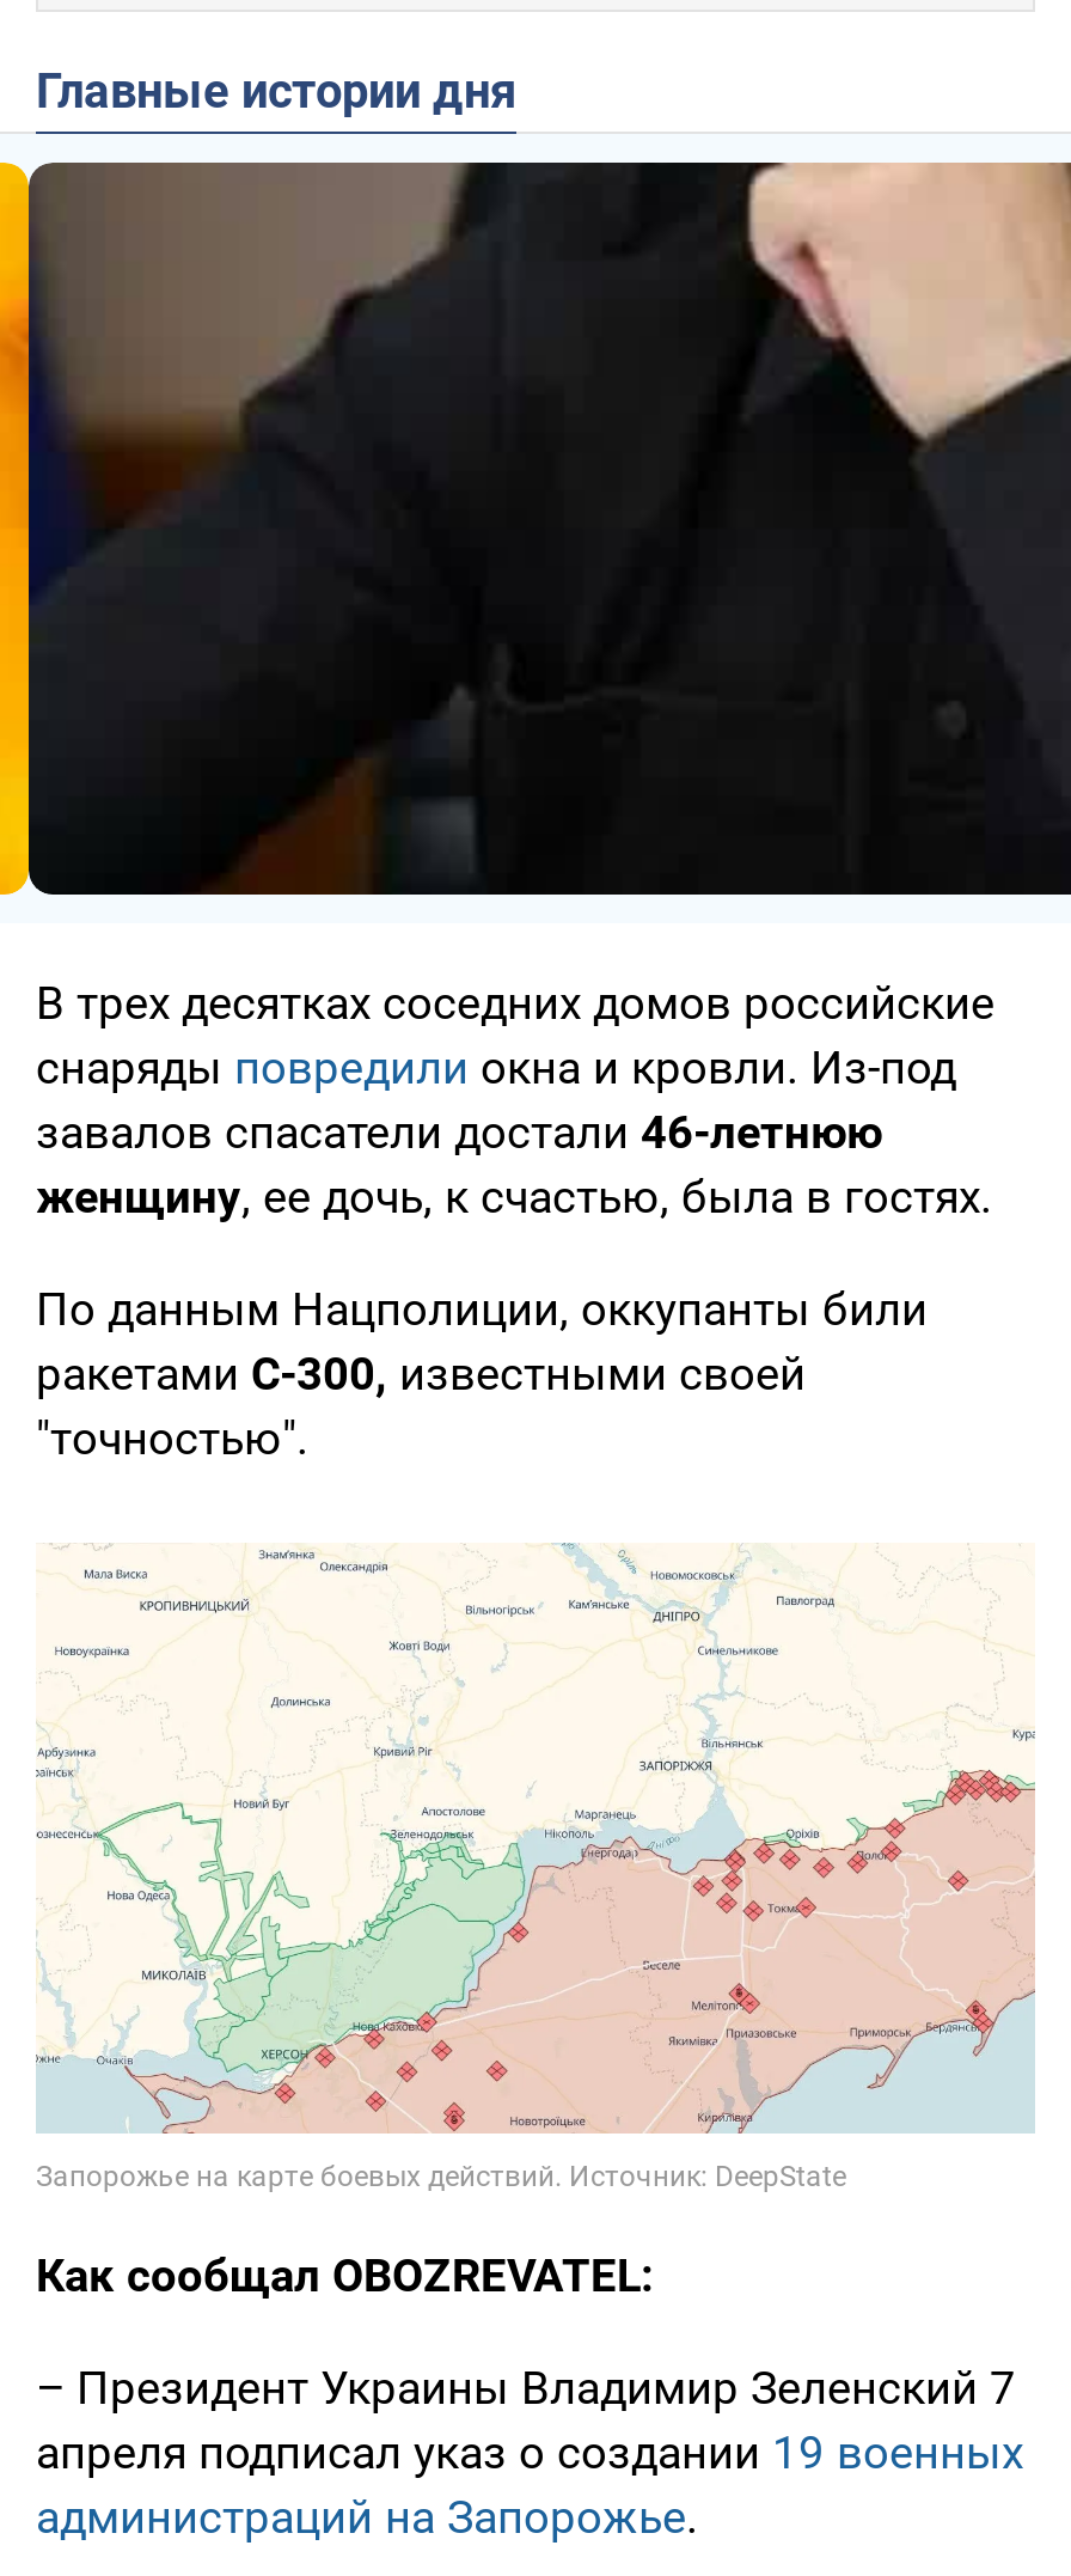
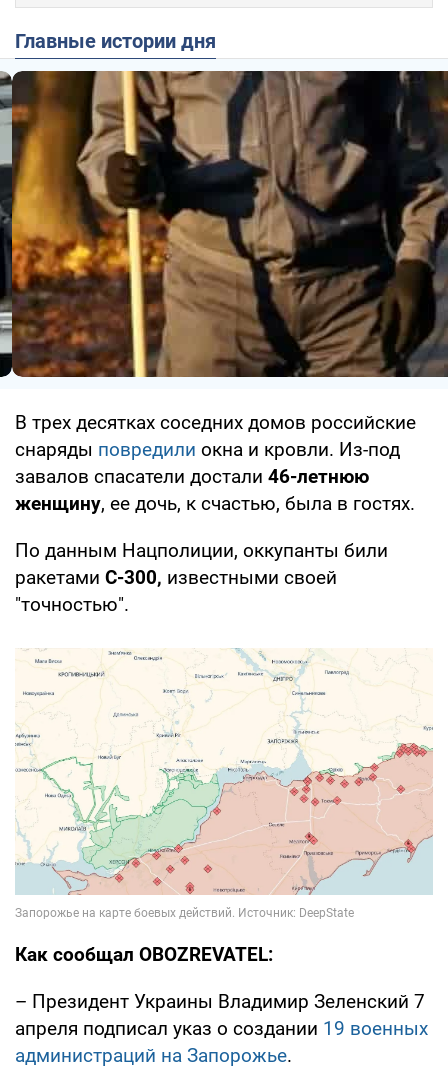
[7,160,1064,897] [image] -> [3,70,445,378] [image]

